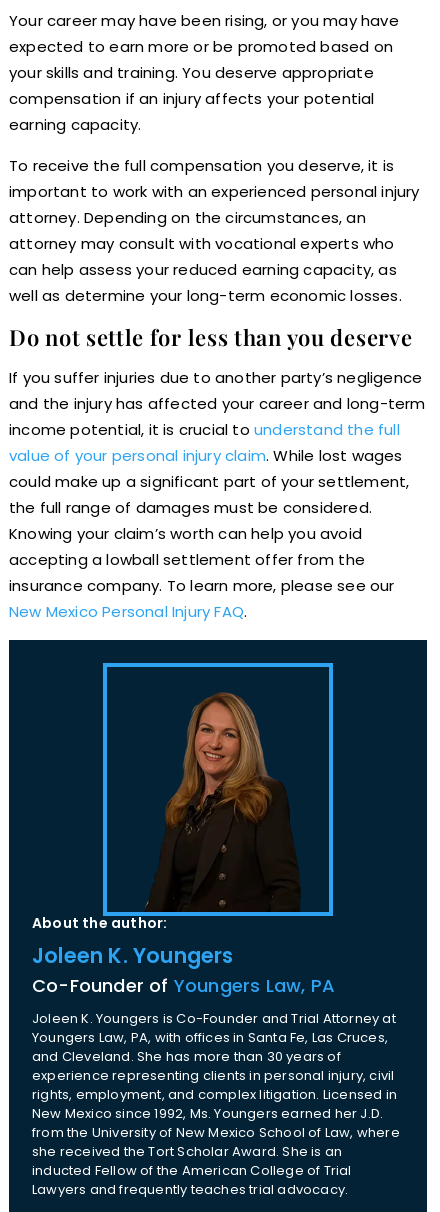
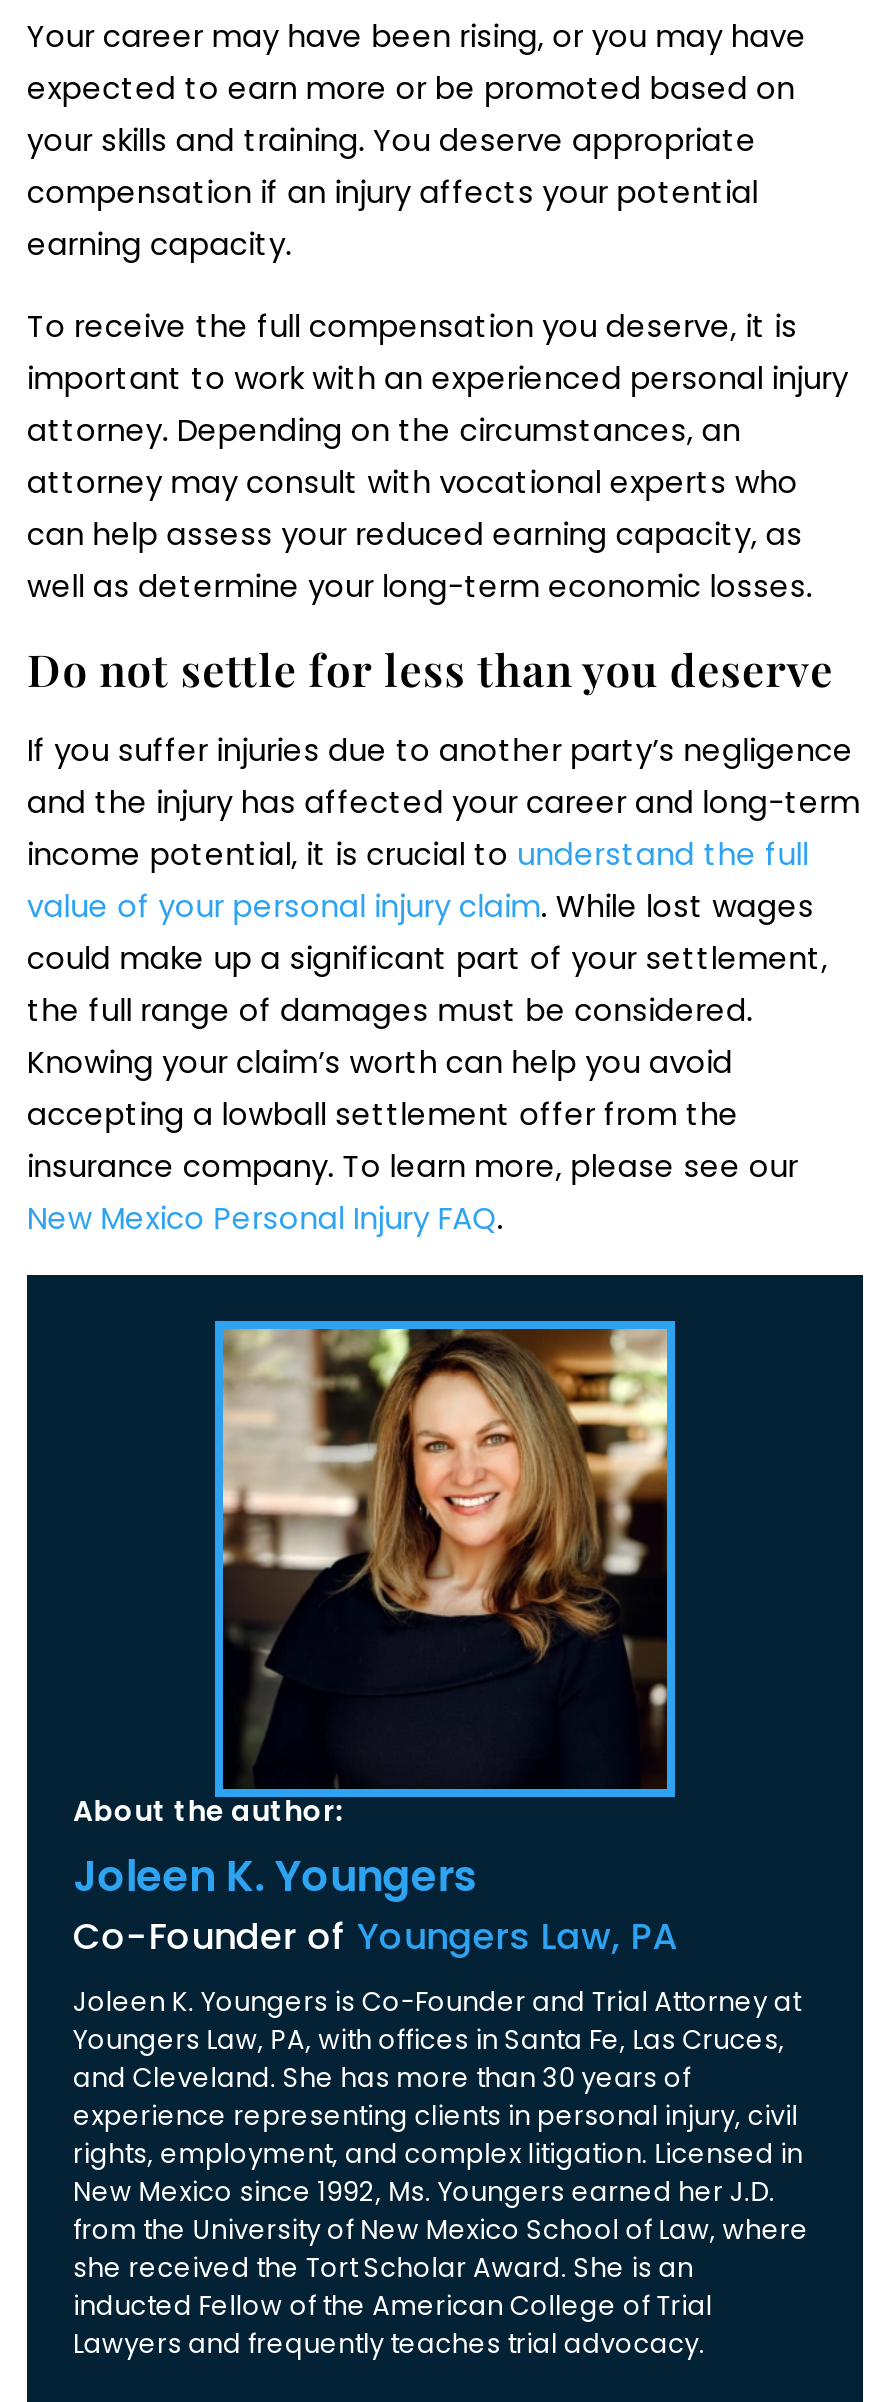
[106,666,330,912] [image] -> [221,1327,669,1787] [image]

